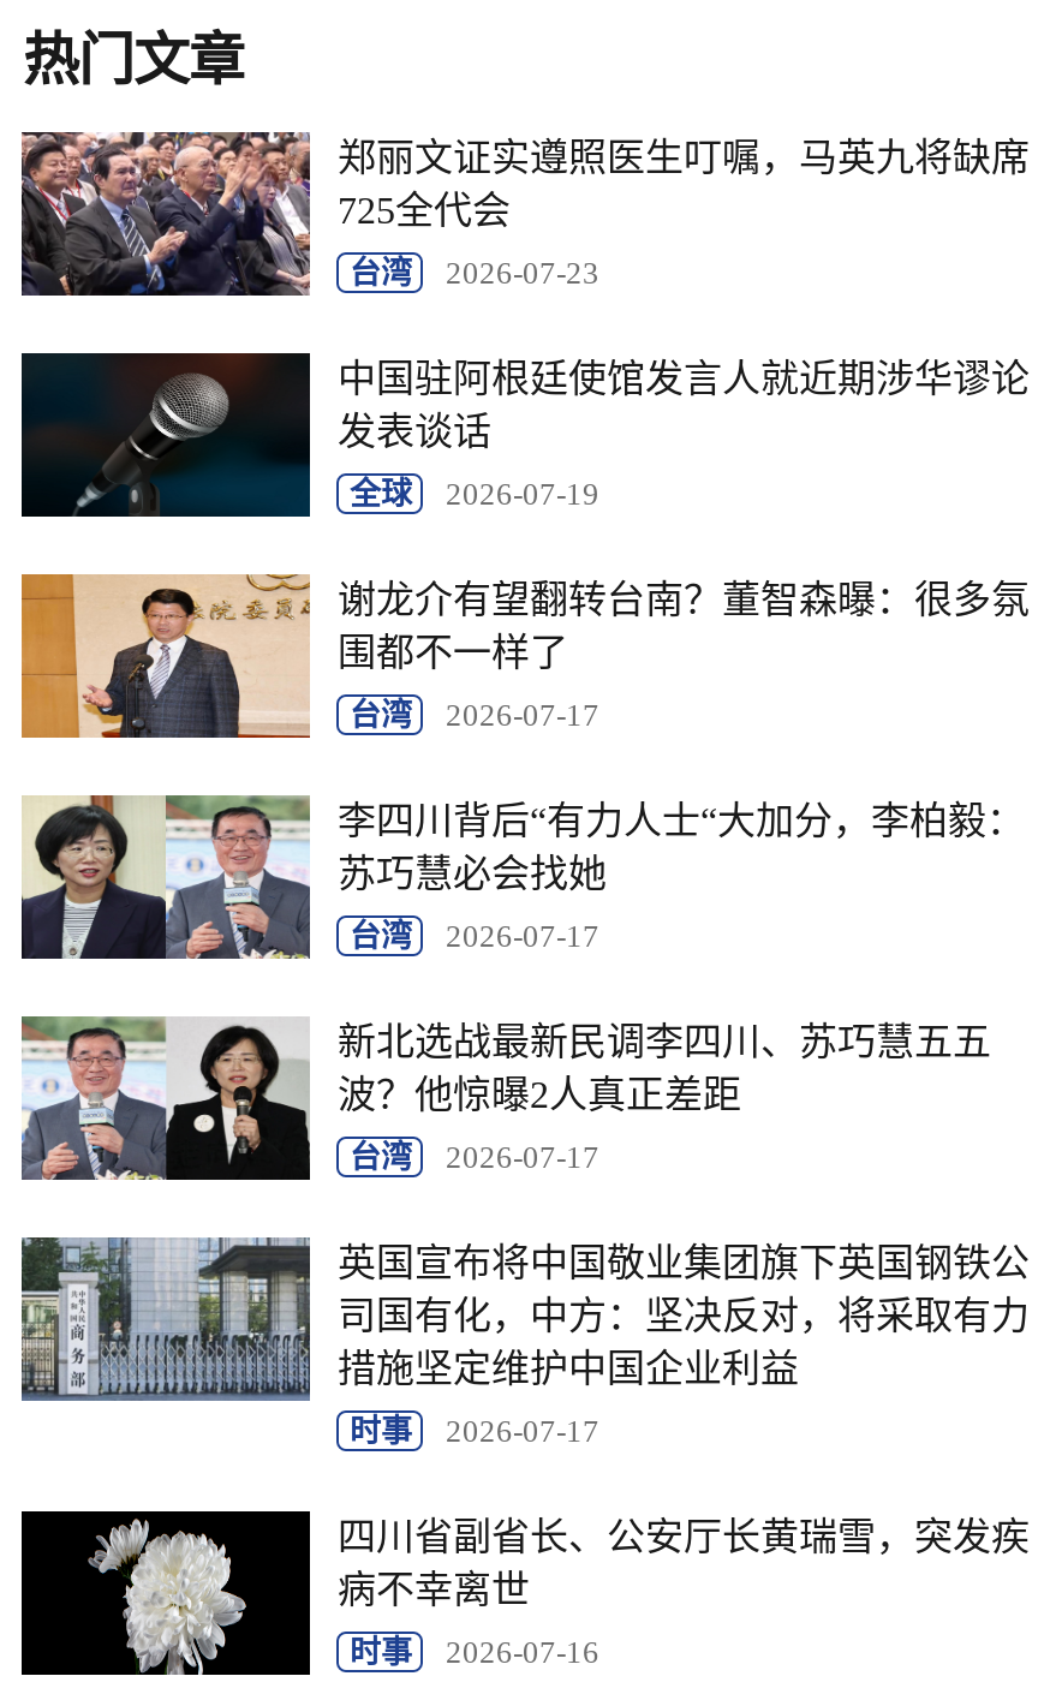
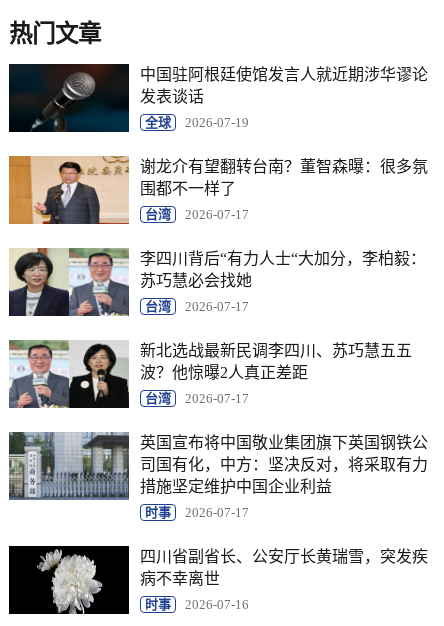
[19,130,1029,298] [image] | 郑丽文证实遵照医生叮嘱，马英九将缺席 | 725全代会 | 台湾 | 2026-07-23 -> none

